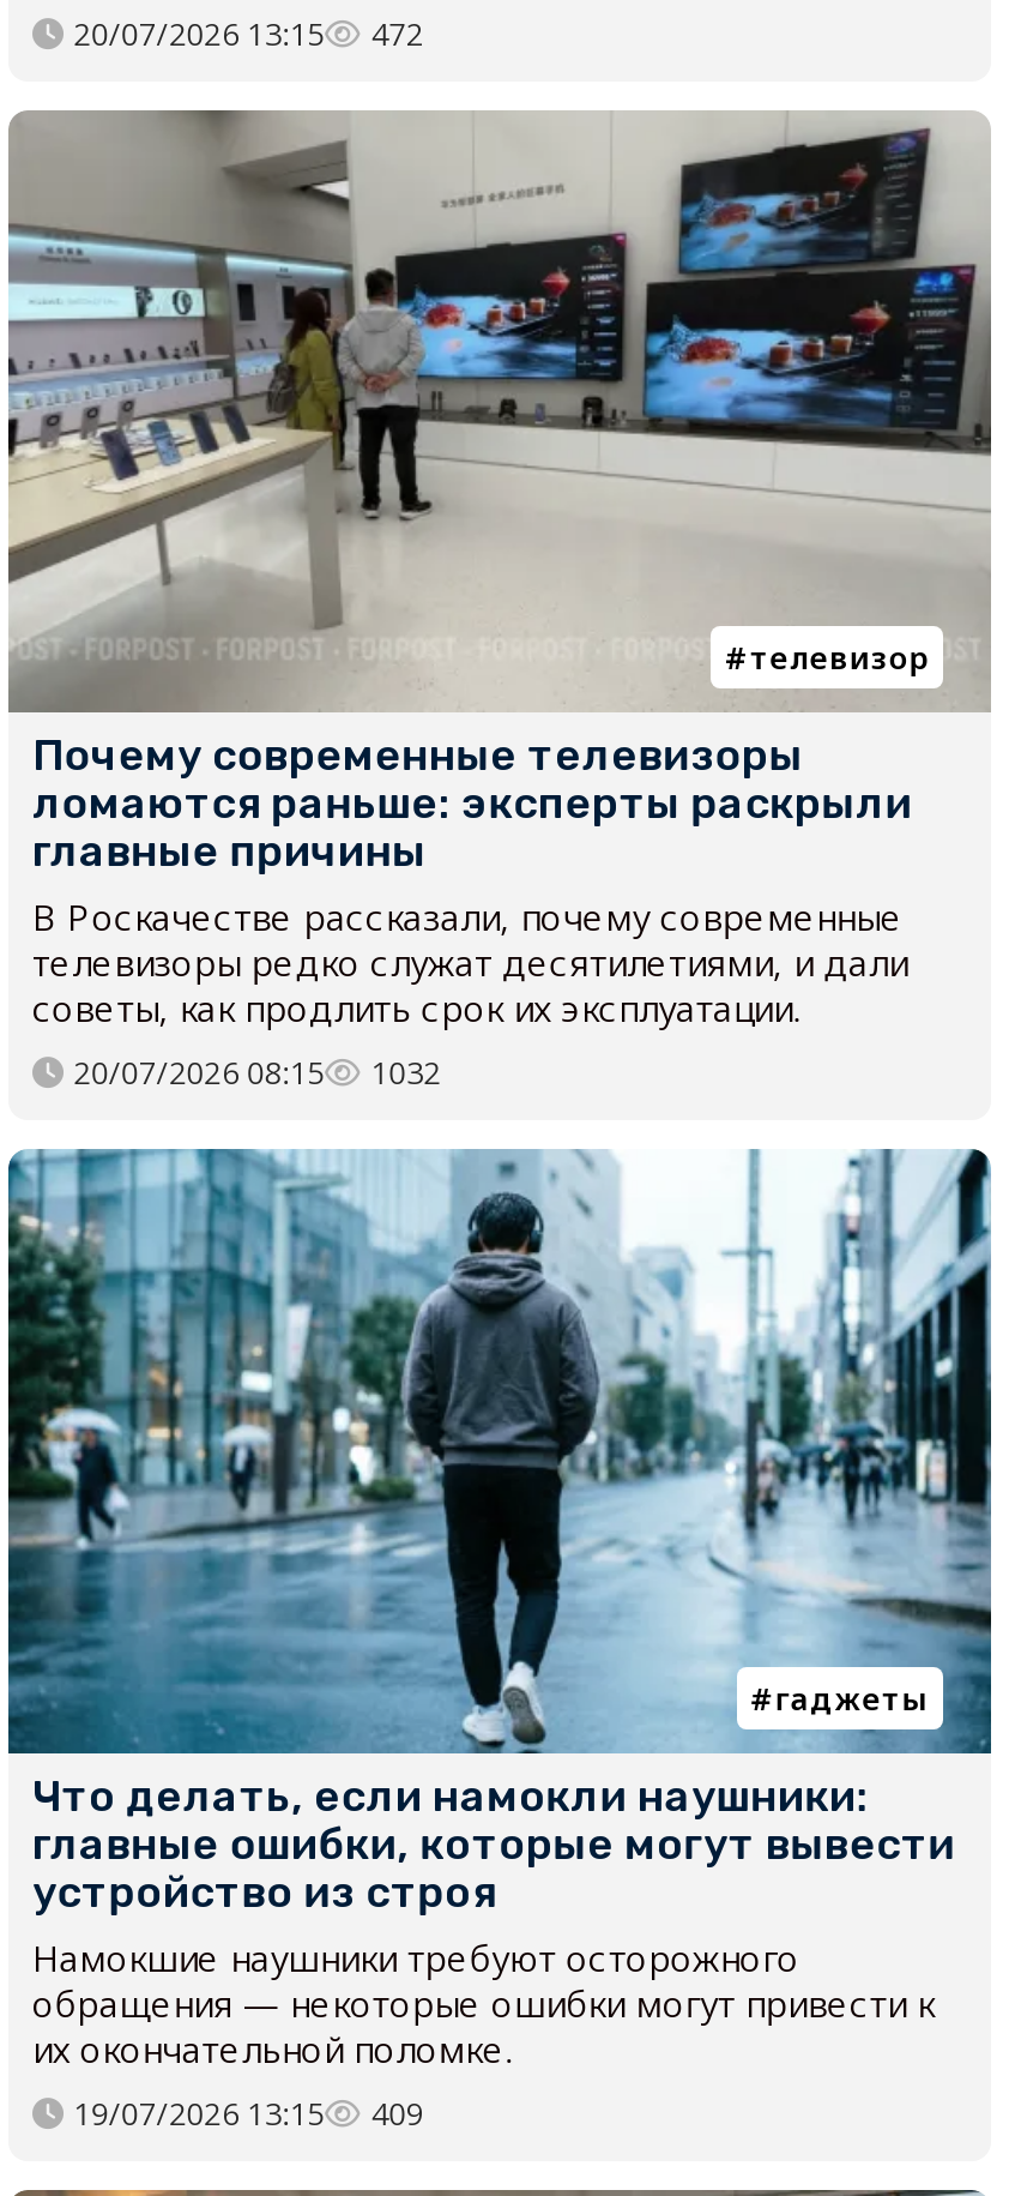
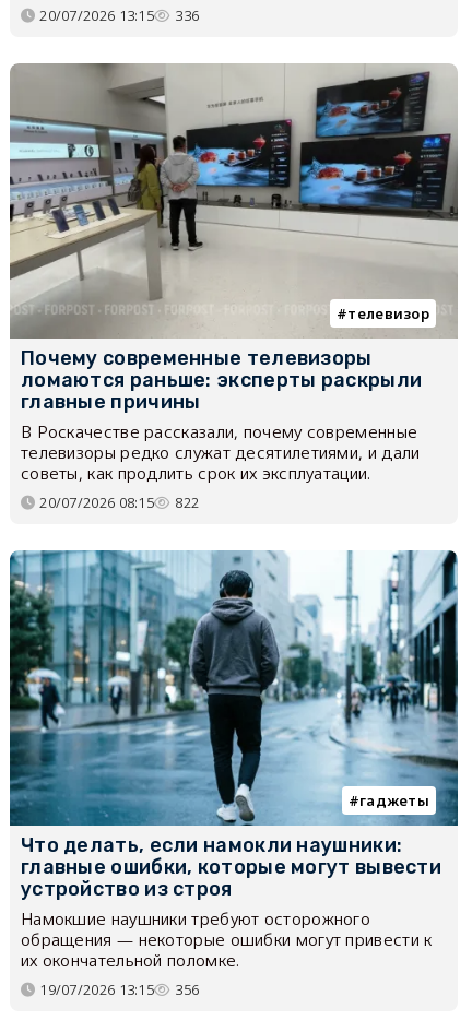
[74,10,424,53] 20/07/2026 13:15 472 -> [40,5,199,25] 20/07/2026 13:15 336
[74,1051,441,1094] 20/07/2026 08:15 1032 -> [40,492,199,512] 20/07/2026 08:15 822
[74,2092,424,2135] 19/07/2026 13:15 409 -> [40,979,199,999] 19/07/2026 13:15 356

